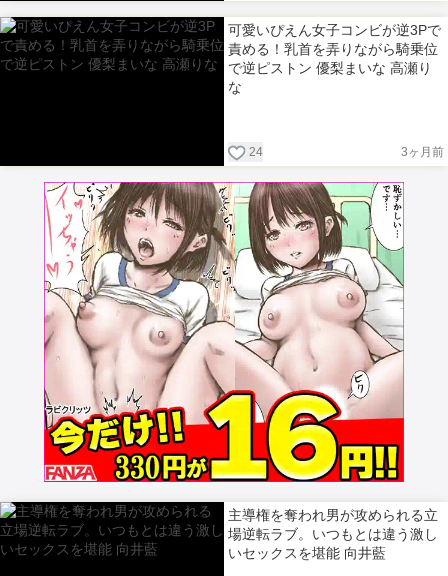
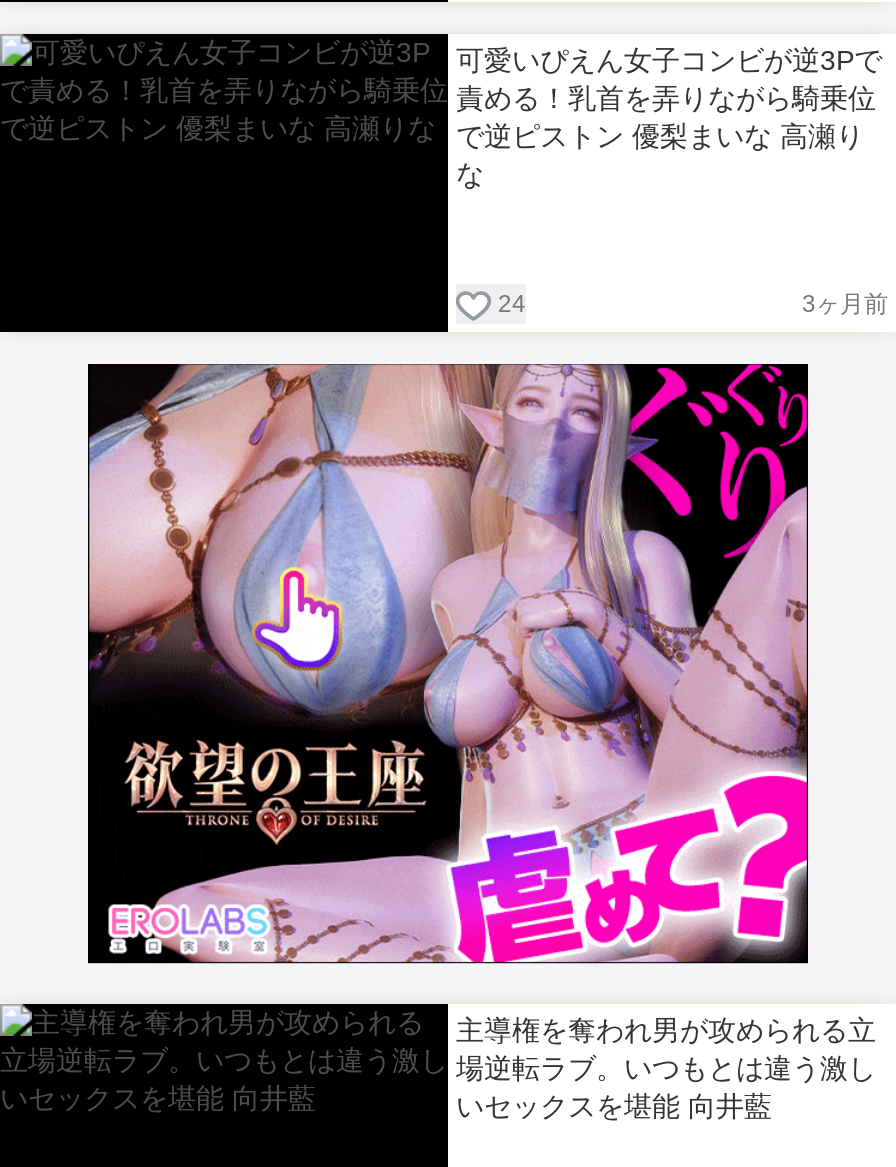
[43,181,405,483] [image] -> [86,362,810,966] [image]

